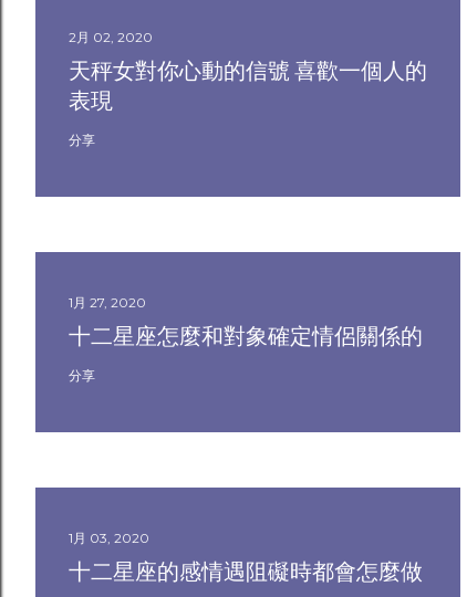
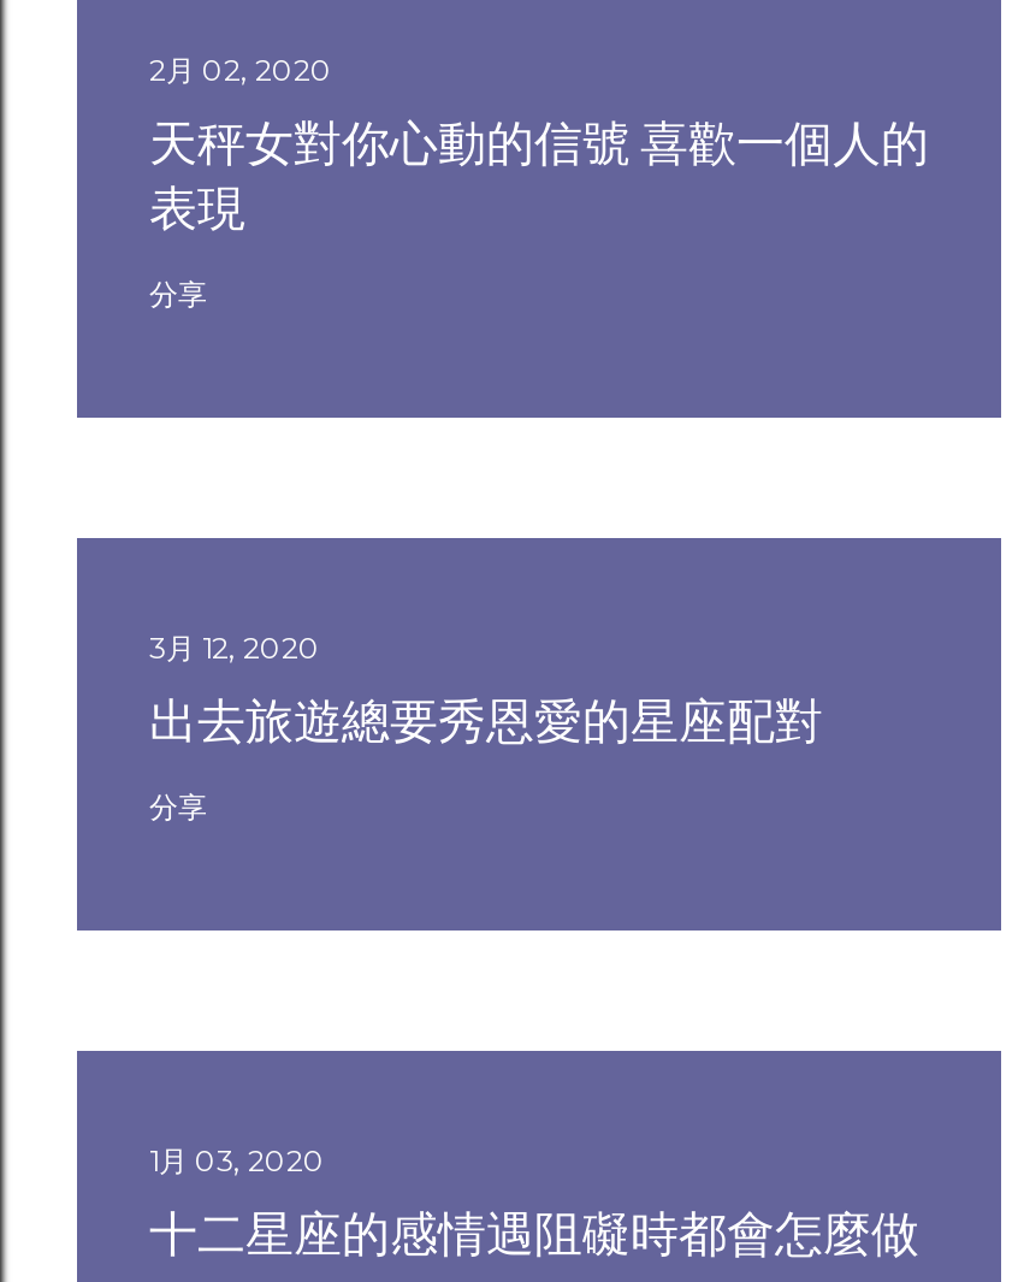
[69,294,423,350] 1月 27, 2020 | 十二星座怎麼和對象確定情侶關係的 -> [149,630,823,752] 3月 12, 2020 | 出去旅遊總要秀恩愛的星座配對

